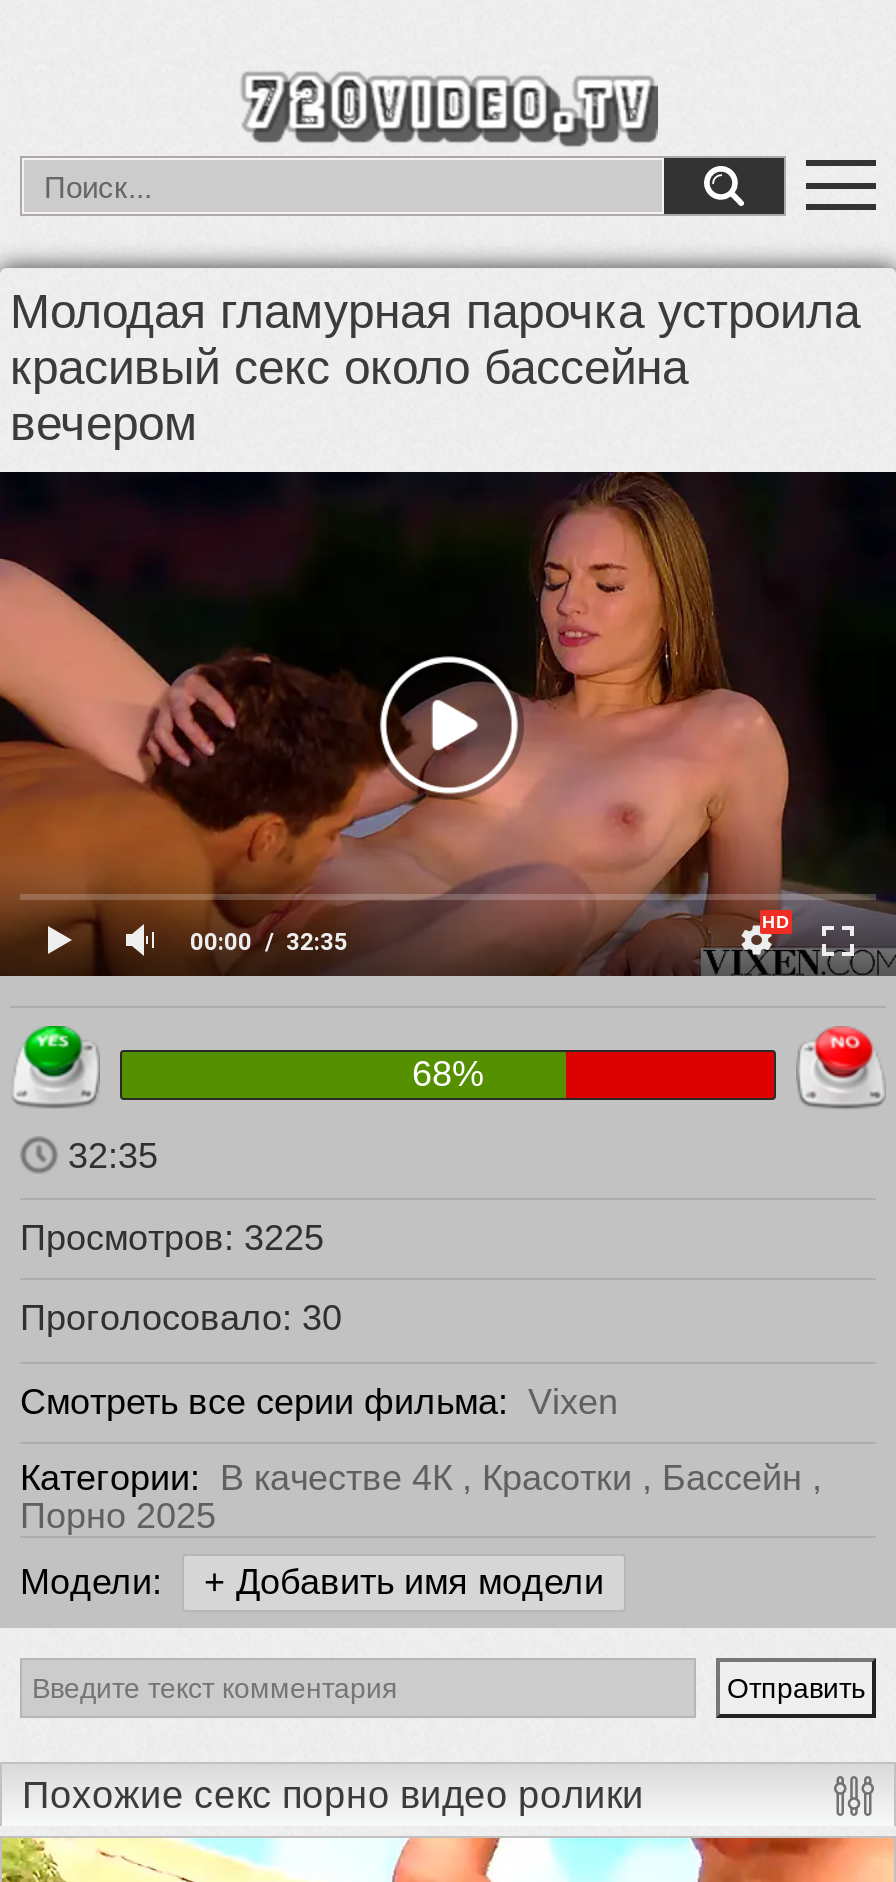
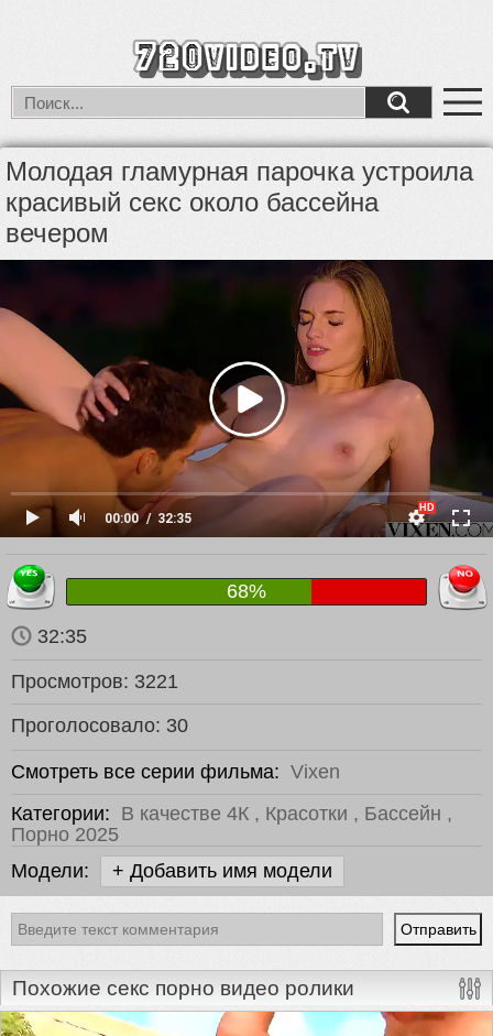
[20,1218,324,1258] Просмотров: 3225 -> [11,670,178,693] Просмотров: 3221

